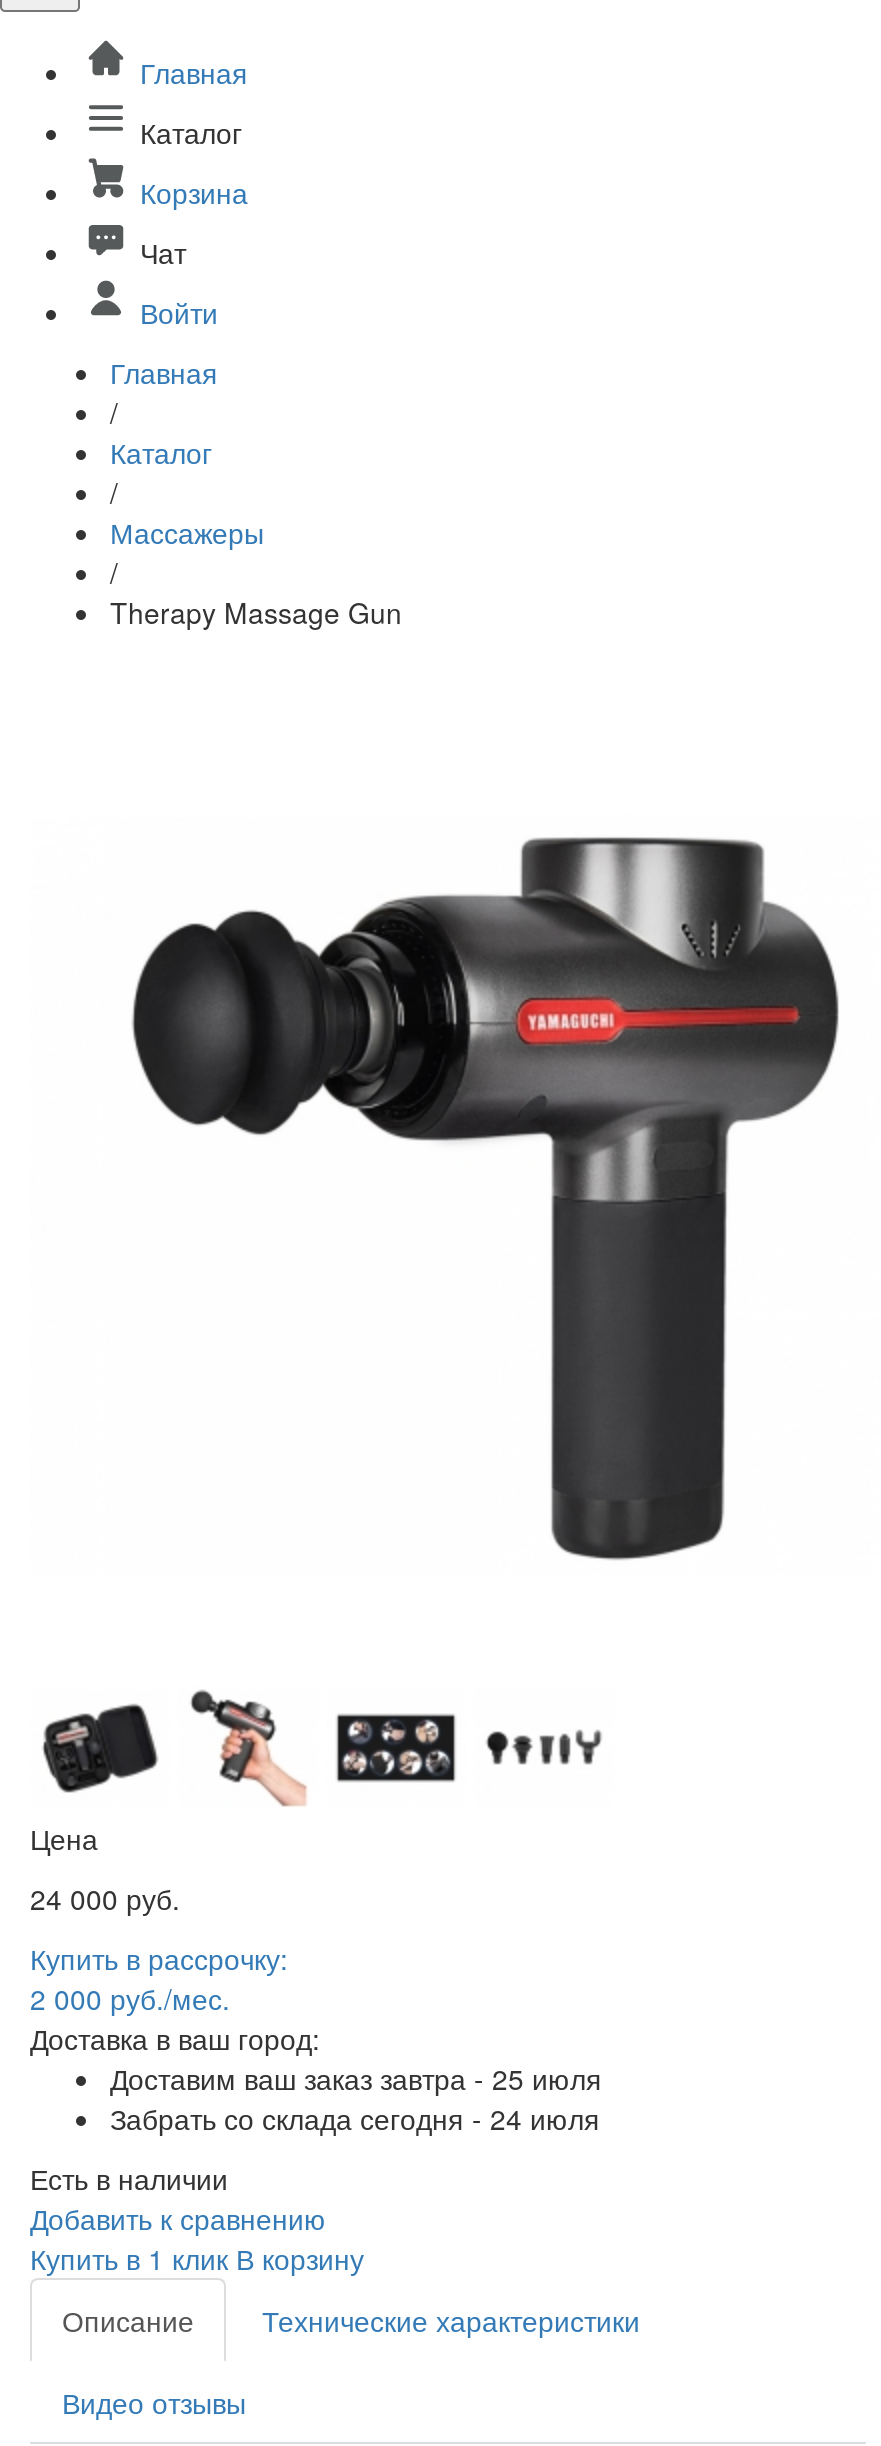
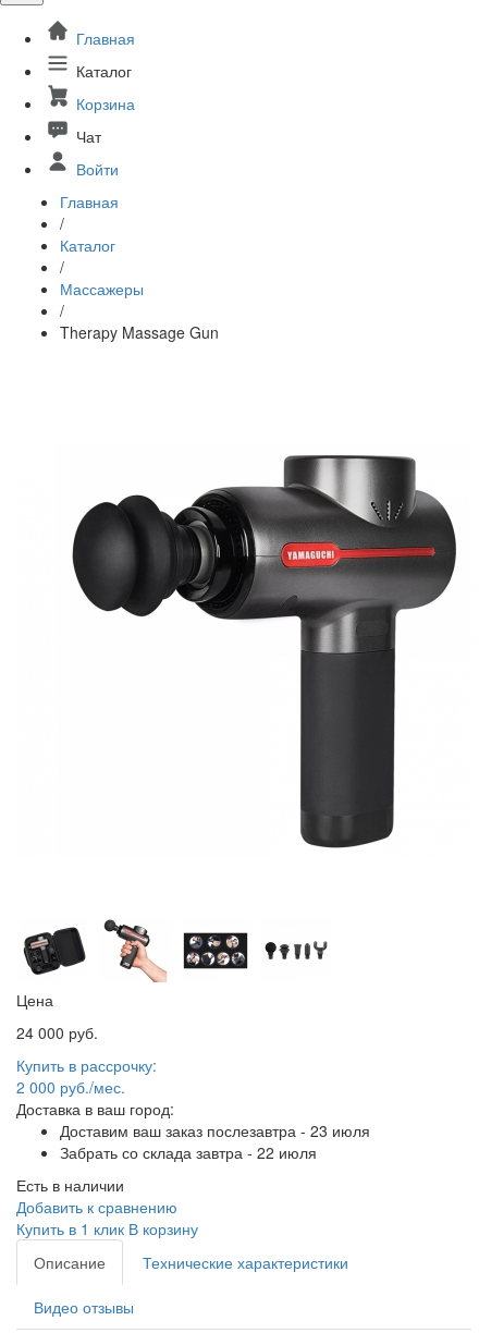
[110,2058,602,2098] Доставим ваш заказ завтра - 25 июля -> [60,1120,370,1141] Доставим ваш заказ послезавтра - 23 июля
[110,2098,600,2138] Забрать со склада сегодня - 24 июля -> [60,1141,317,1163] Забрать со склада завтра - 22 июля

